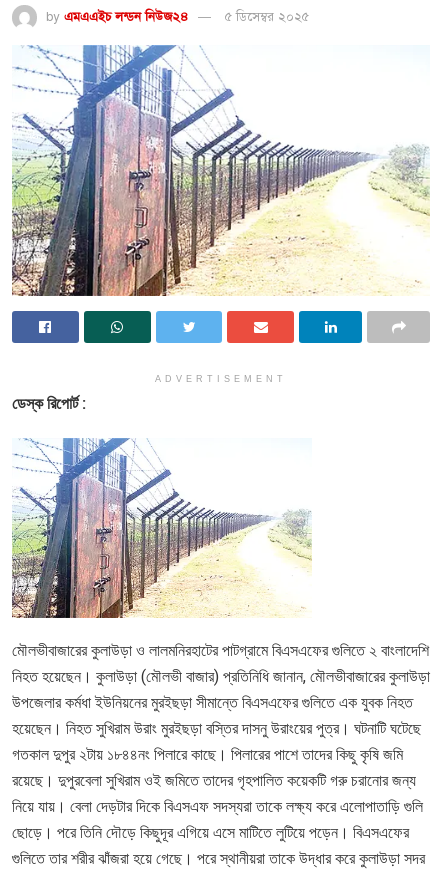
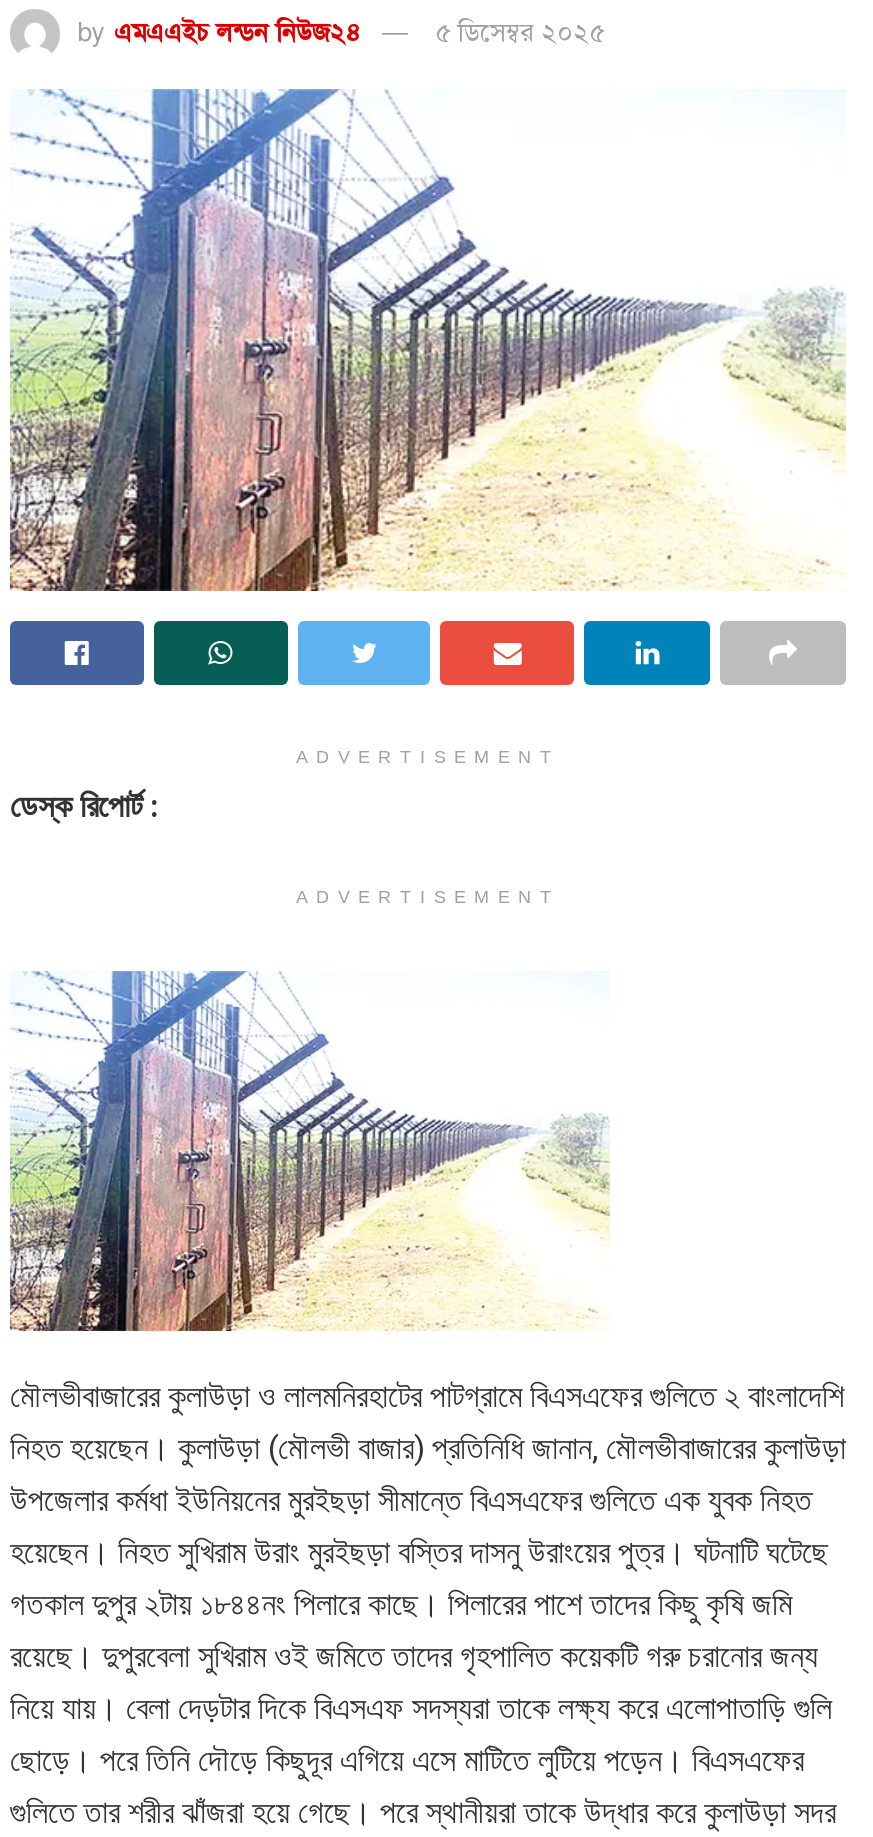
none -> [296,886,560,906] ADVERTISEMENT

